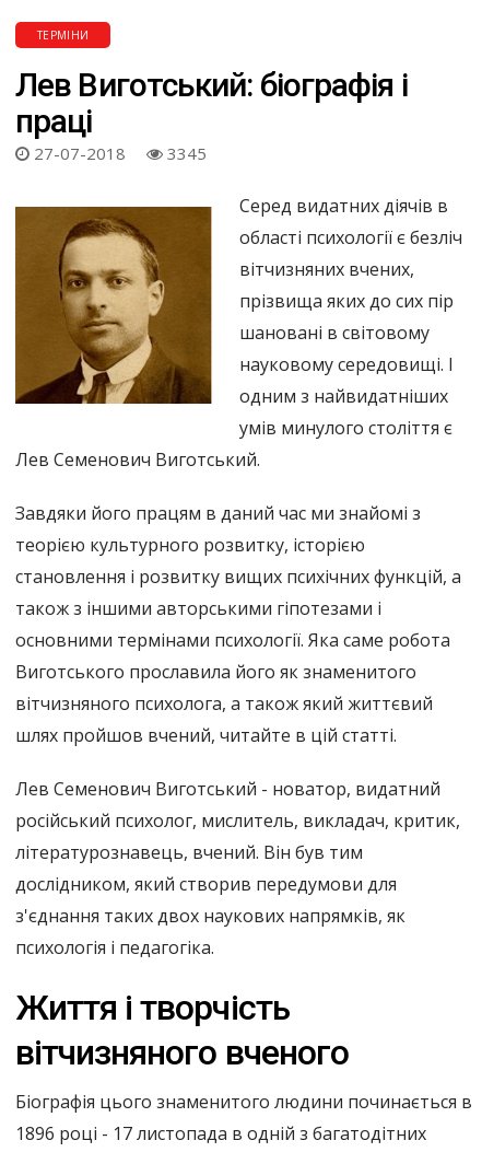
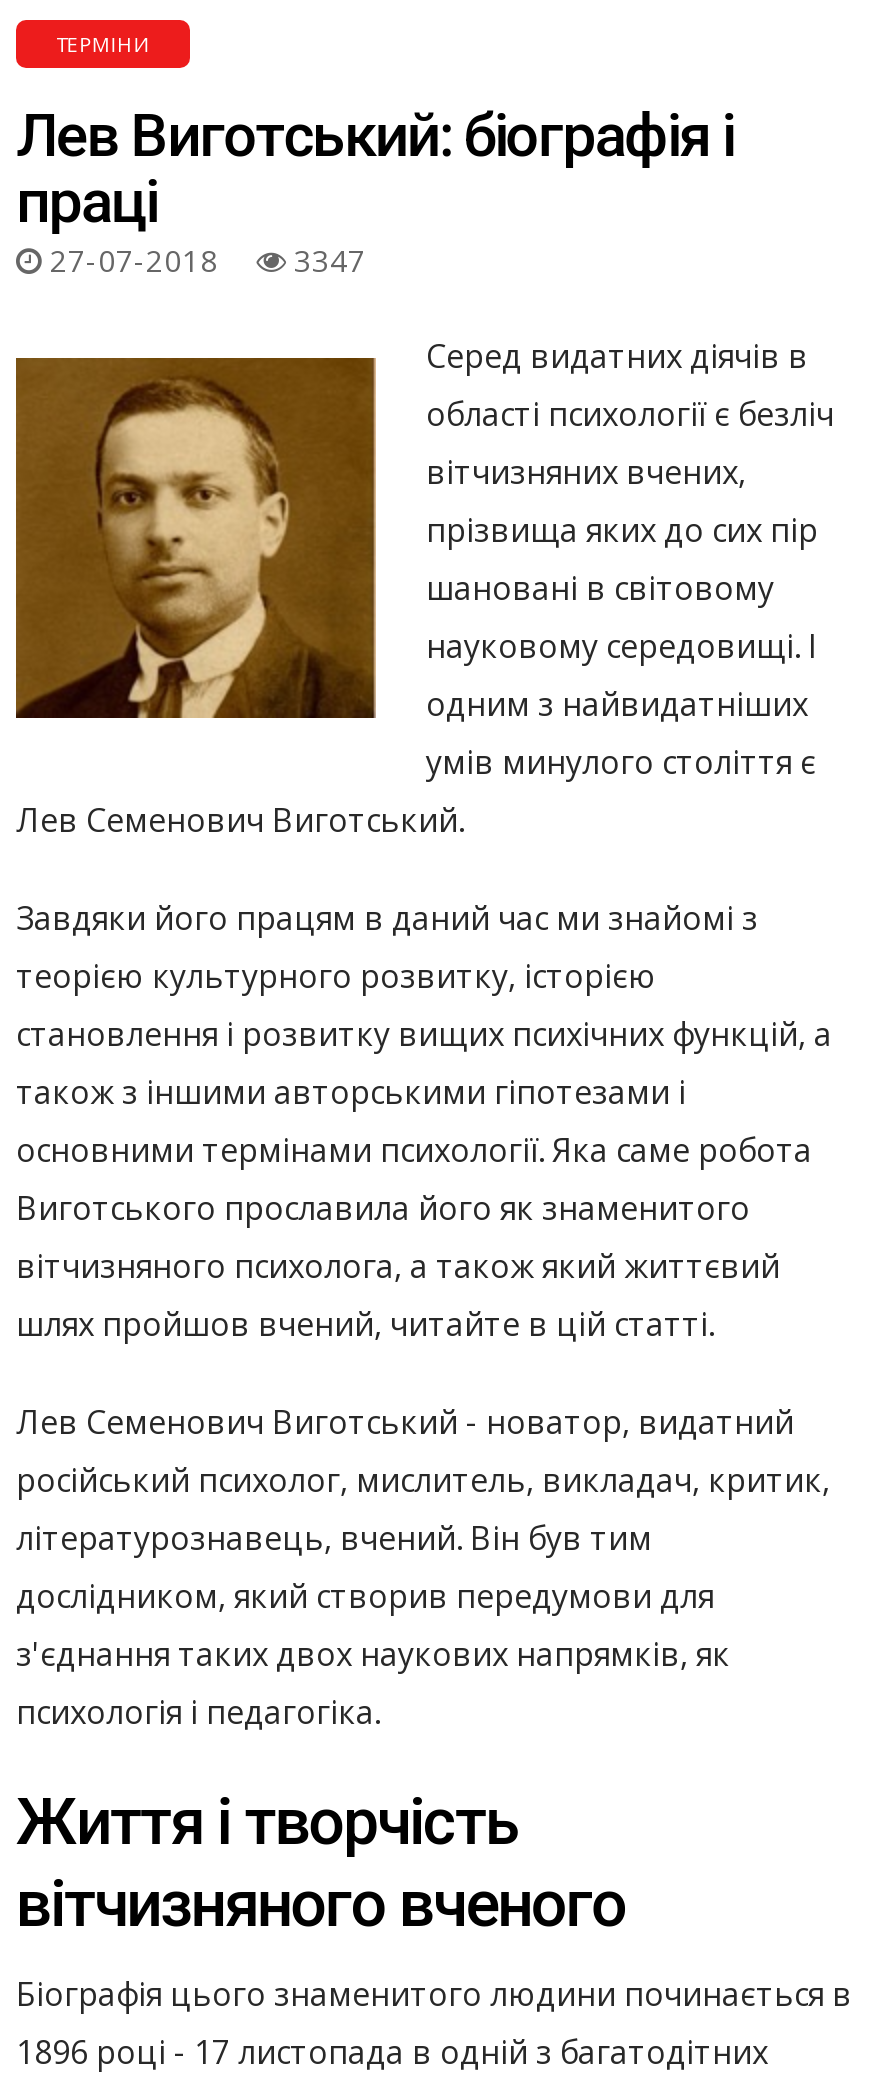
[30,142,207,164] 27-07-2018 3345 -> [42,240,366,280] 27-07-2018 3347

